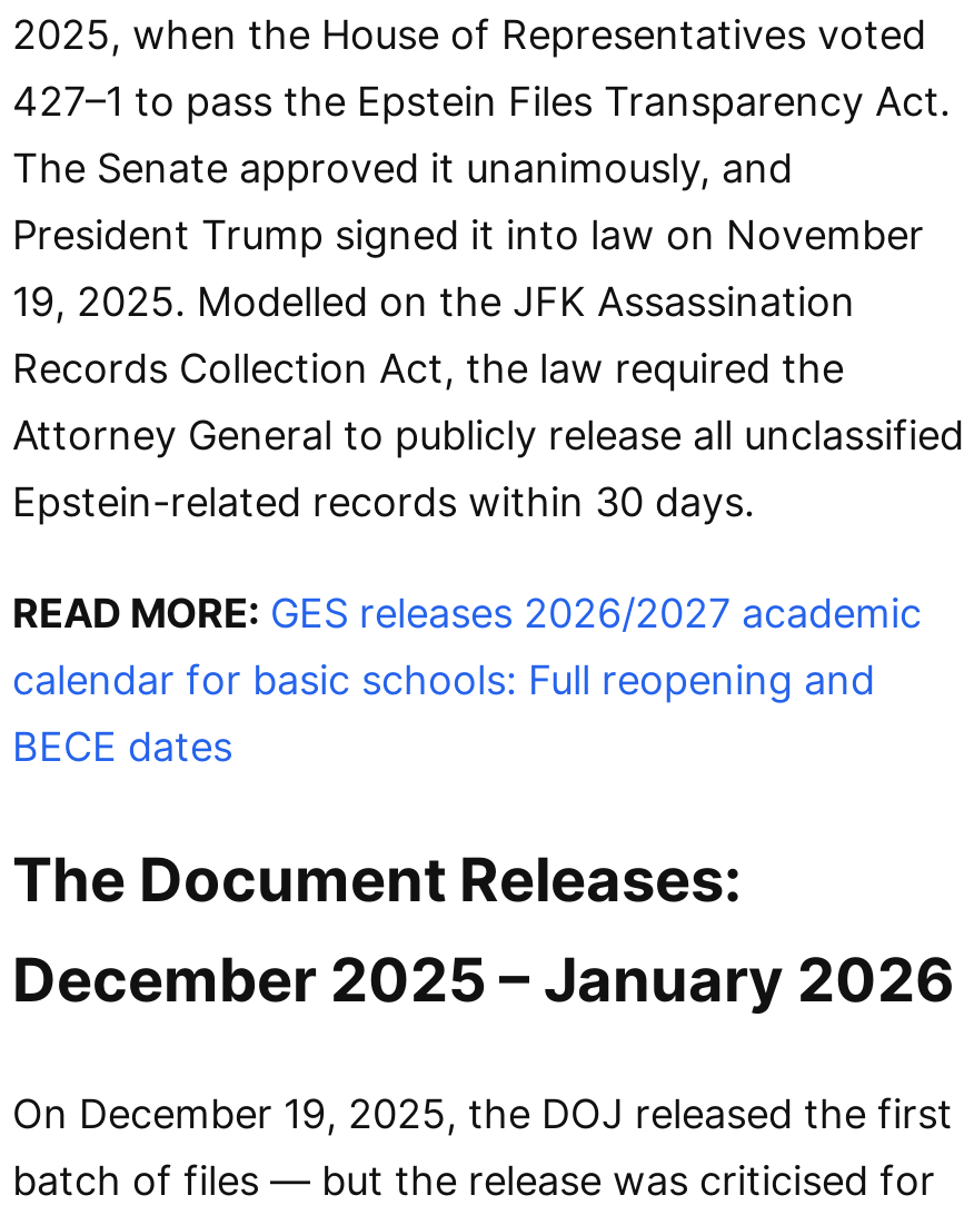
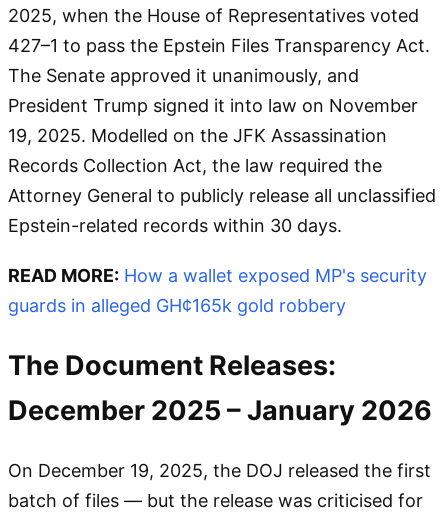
[12,590,922,770] READ MORE: GES releases 2026/2027 academic | calendar for basic schools: Full reopening and | BECE dates -> [8,265,427,316] READ MORE: How a wallet exposed MP's security | guards in alleged GH¢165k gold robbery

